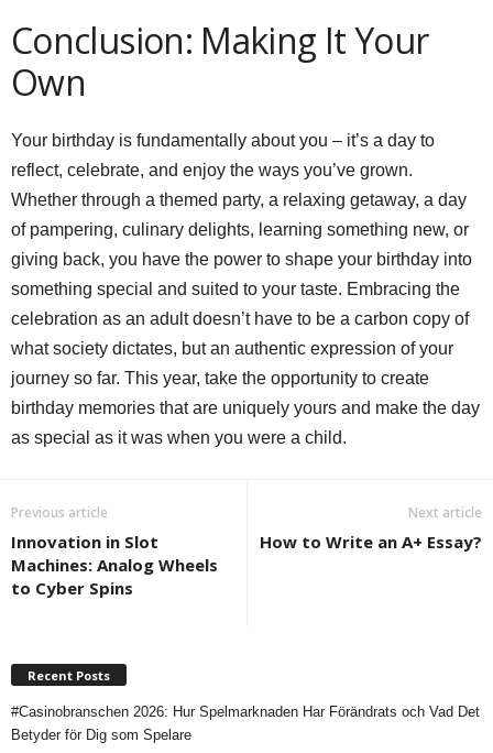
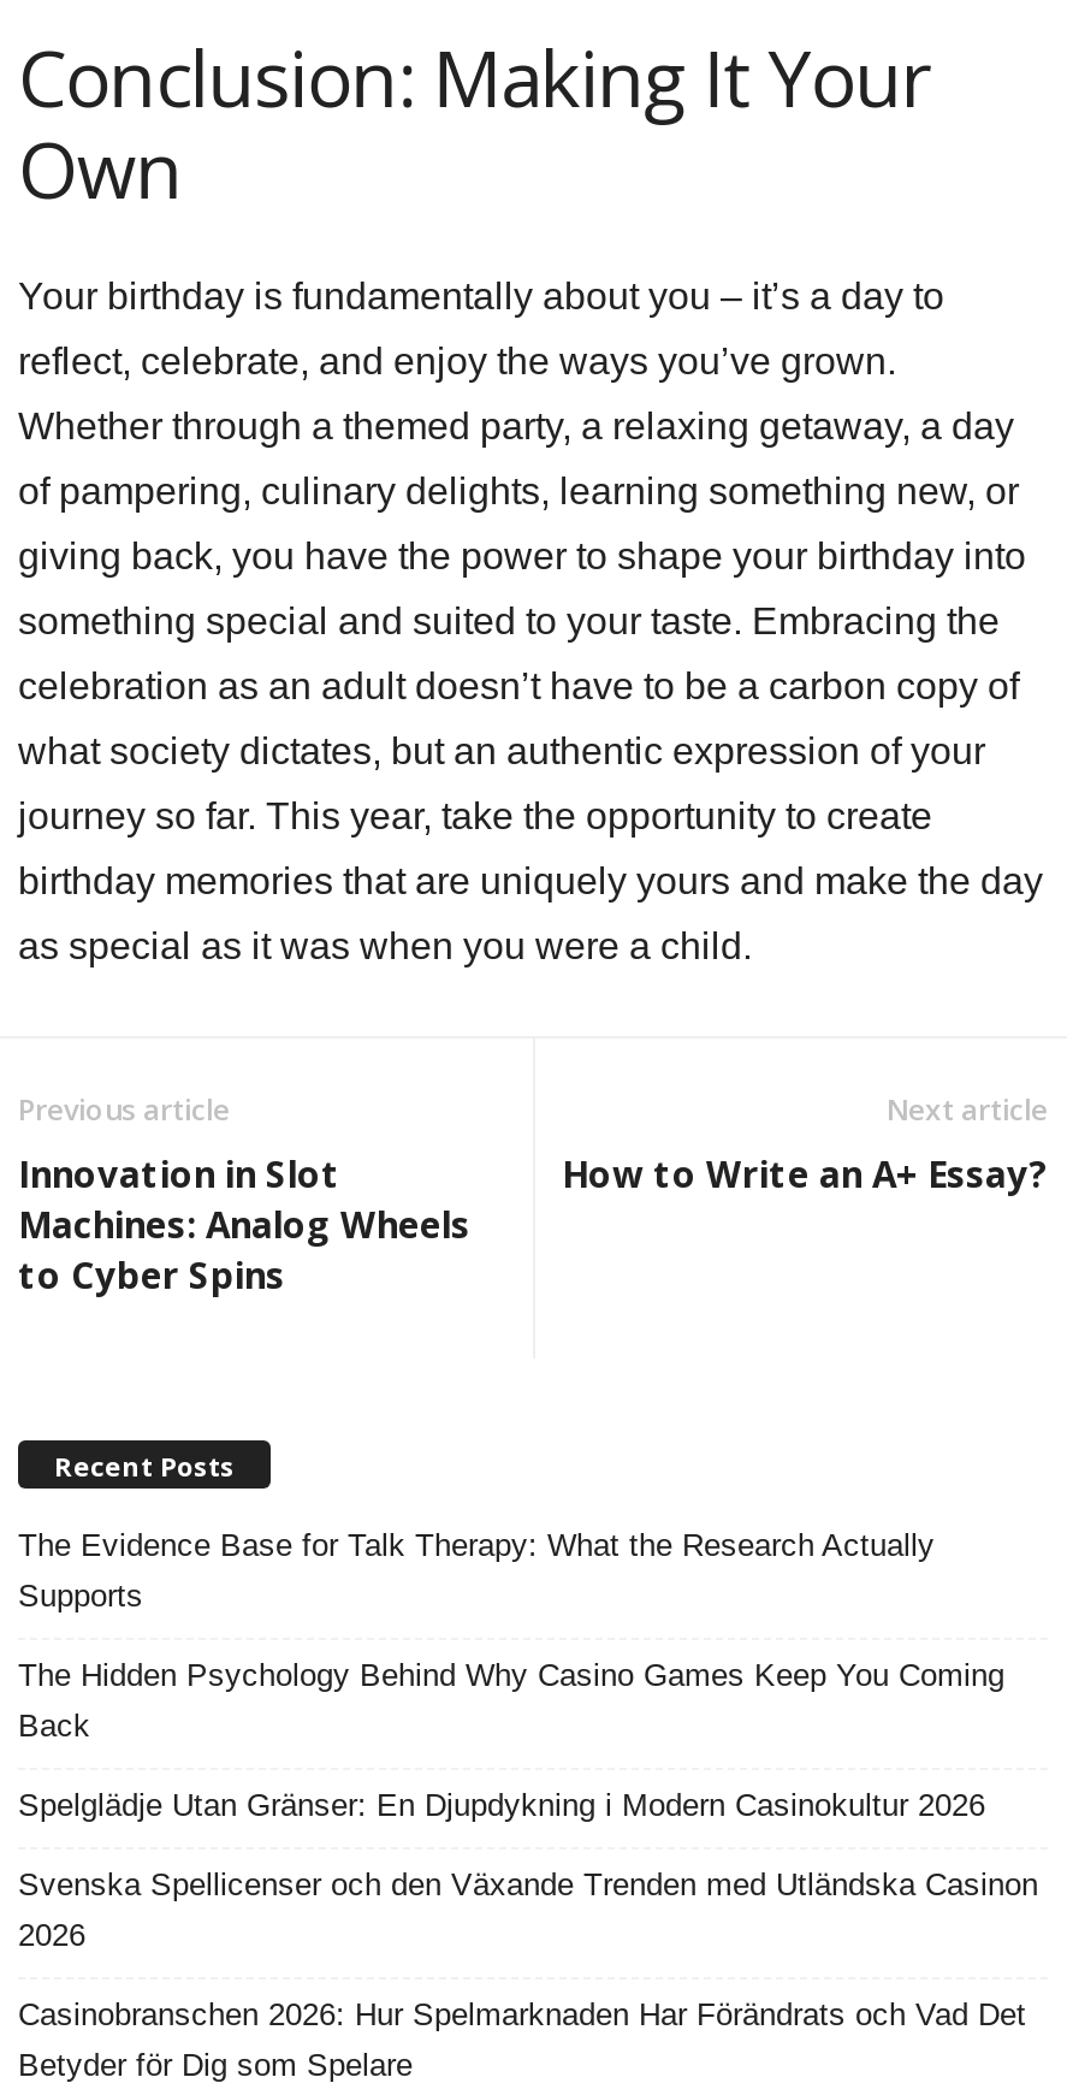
[11,704,480,720] #Casinobranschen 2026: Hur Spelmarknaden Har Förändrats och Vad Det -> [18,1528,1038,2033] The Evidence Base for Talk Therapy: What the Research Actually | Supports | The Hidden Psychology Behind Why Casino Games Keep You Coming | Back | Spelglädje Utan Gränser: En Djupdykning i Modern Casinokultur 2026 | Svenska Spellicenser och den Växande Trenden med Utländska Casinon | 2026 | Casinobranschen 2026: Hur Spelmarknaden Har Förändrats och Vad Det

